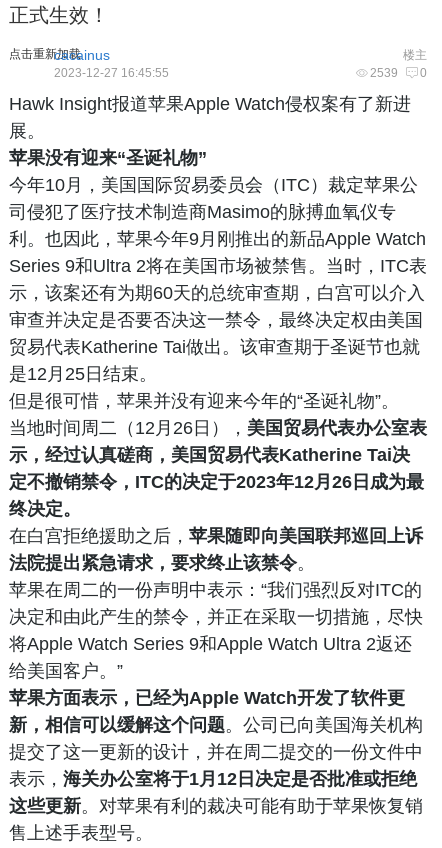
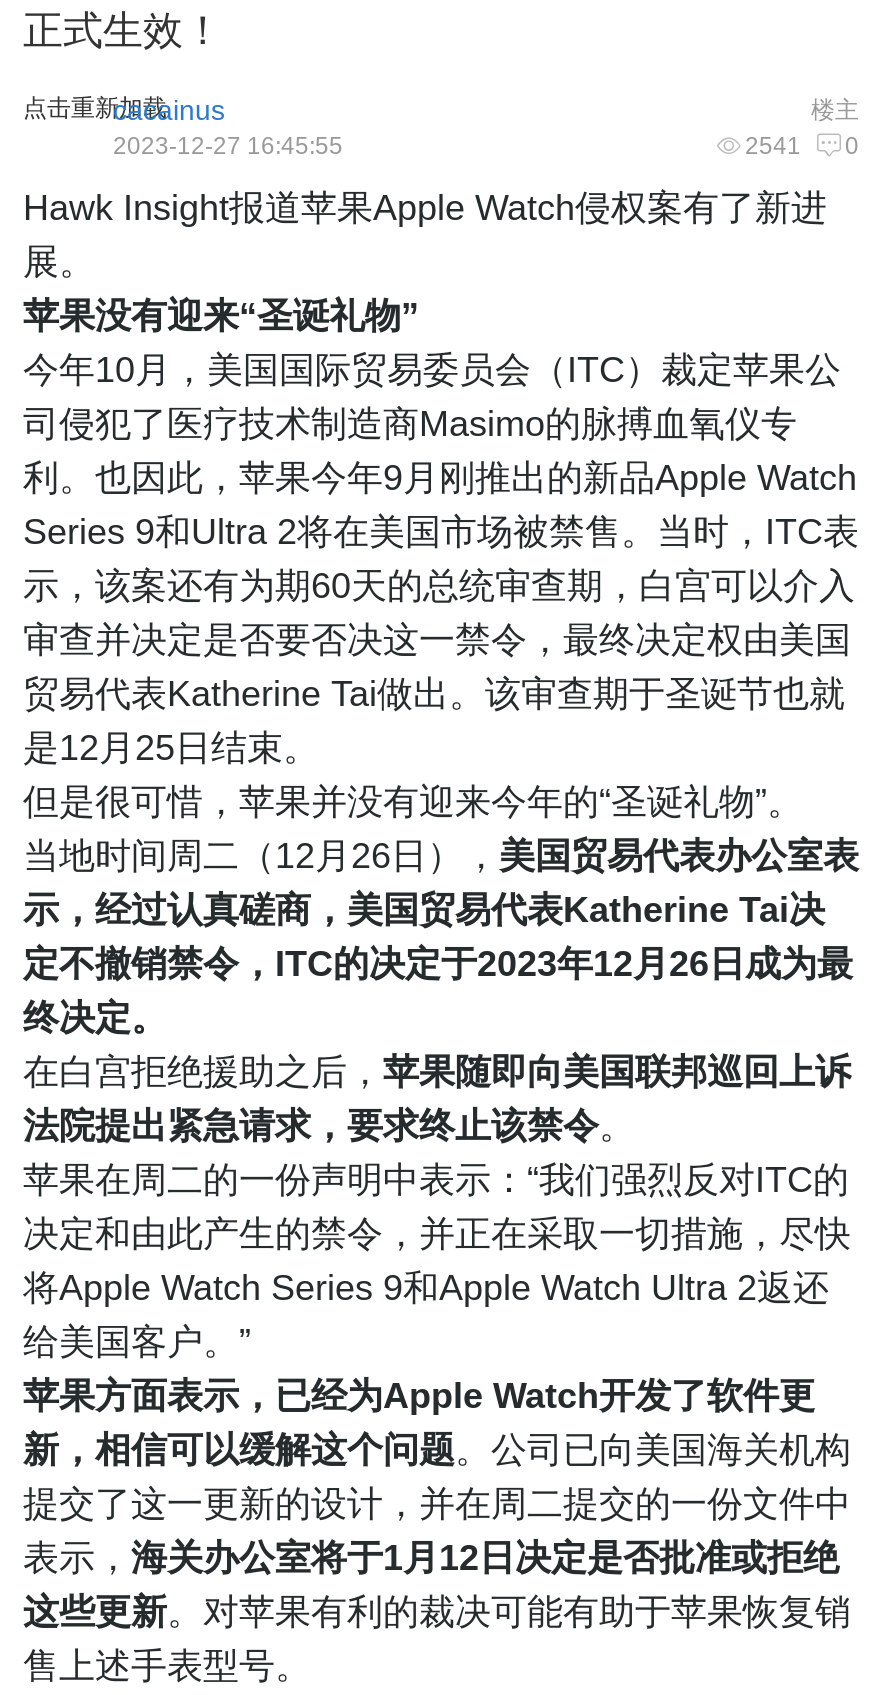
[370,66,427,80] 2539 0 -> [745,132,859,160] 2541 0

